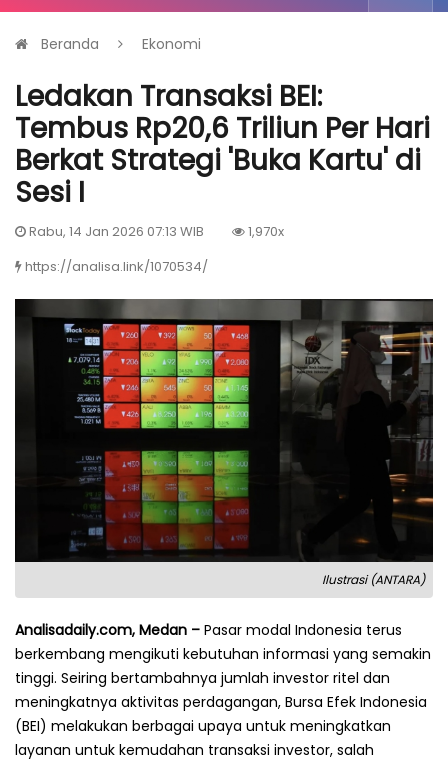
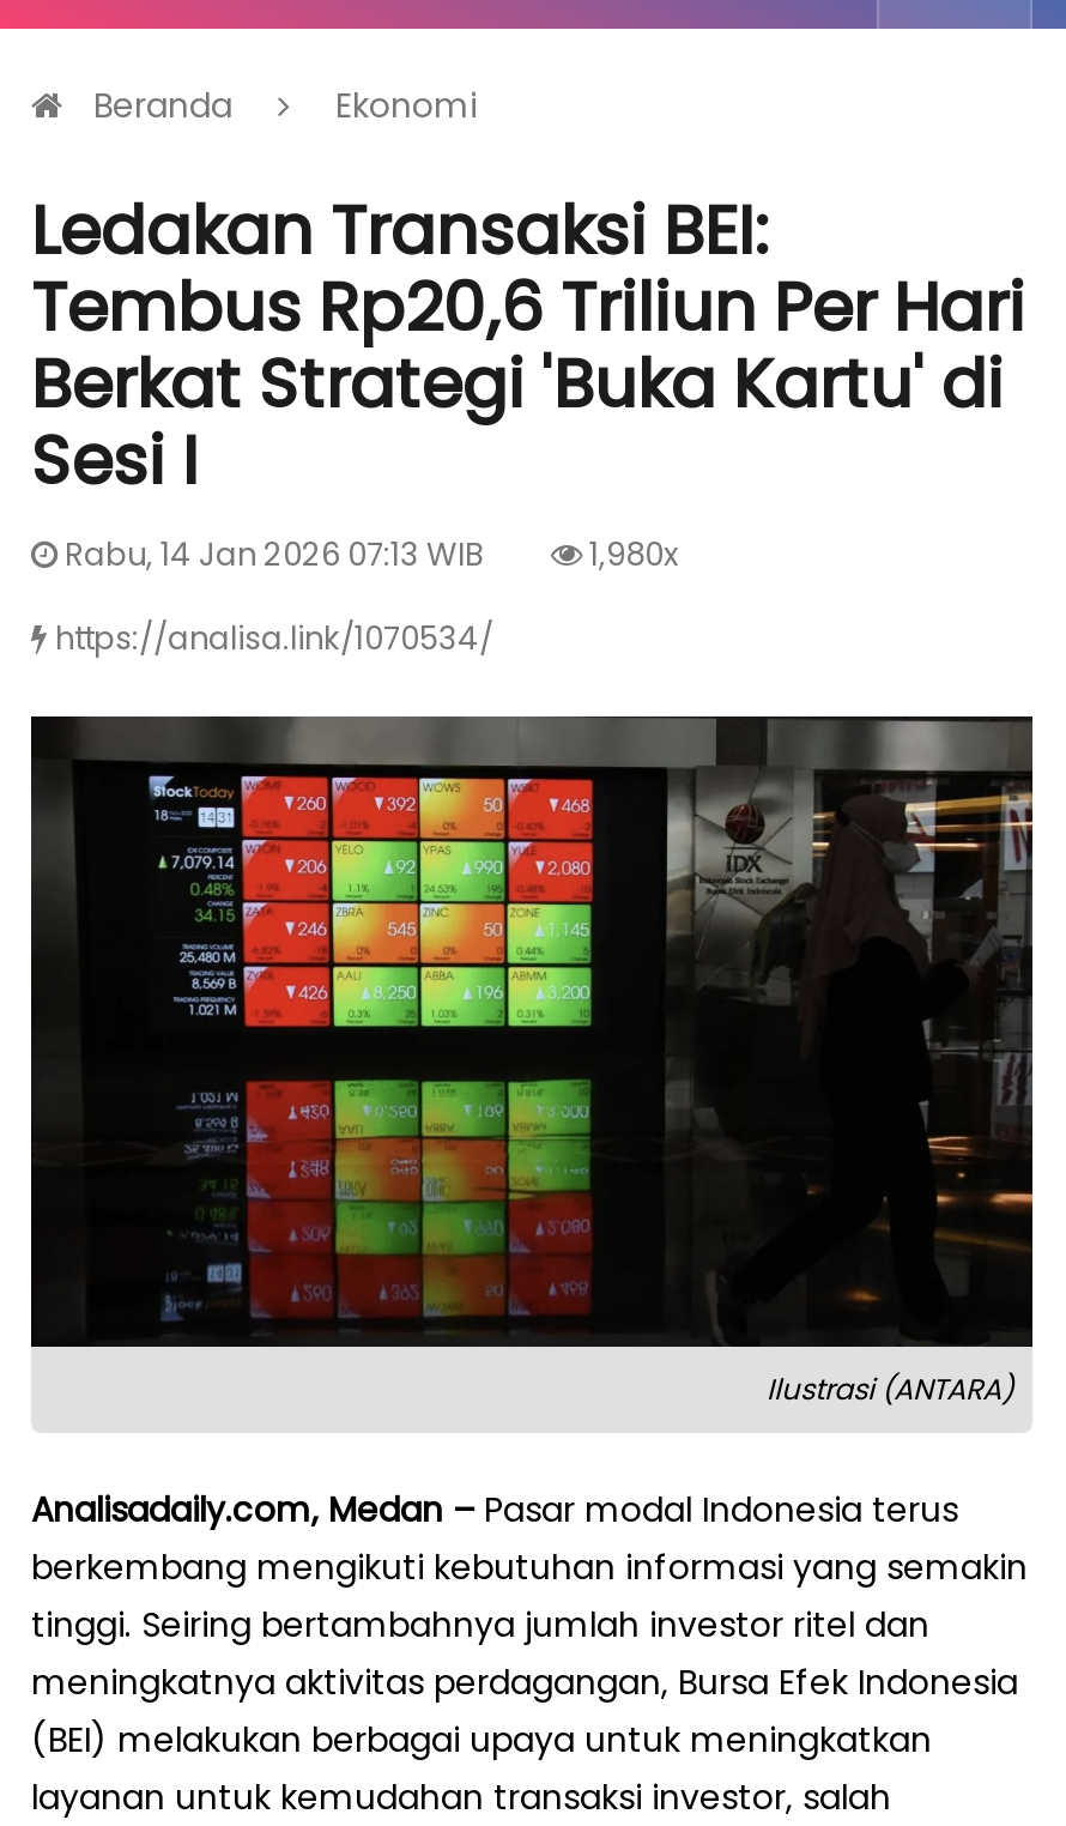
[245,222,284,241] 1,970x -> [582,532,678,577] 1,980x

